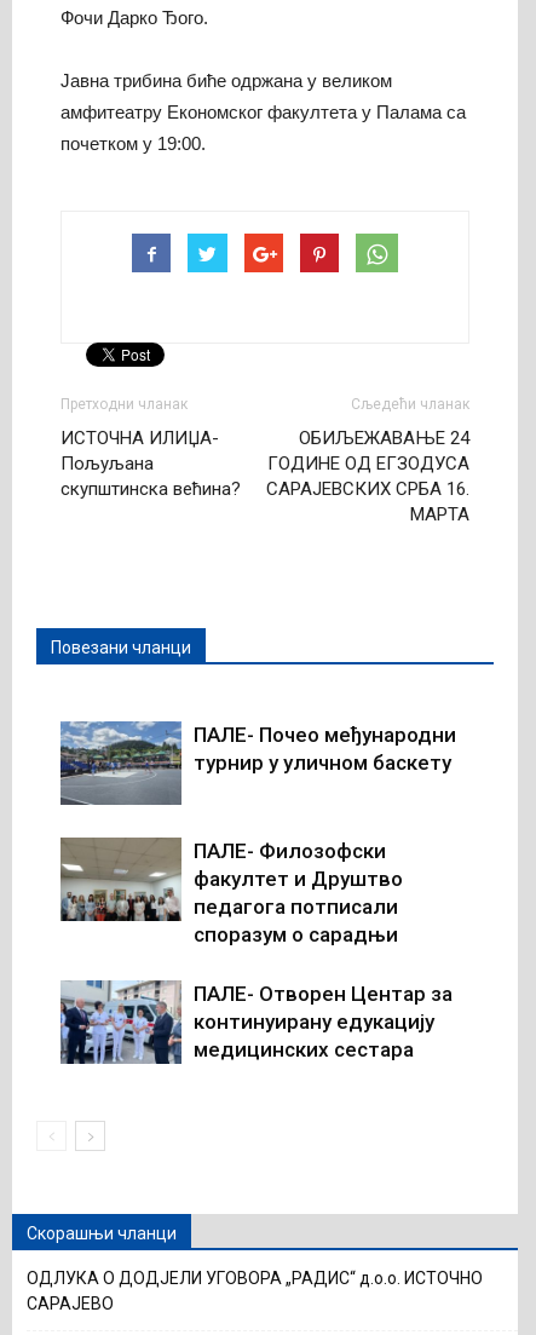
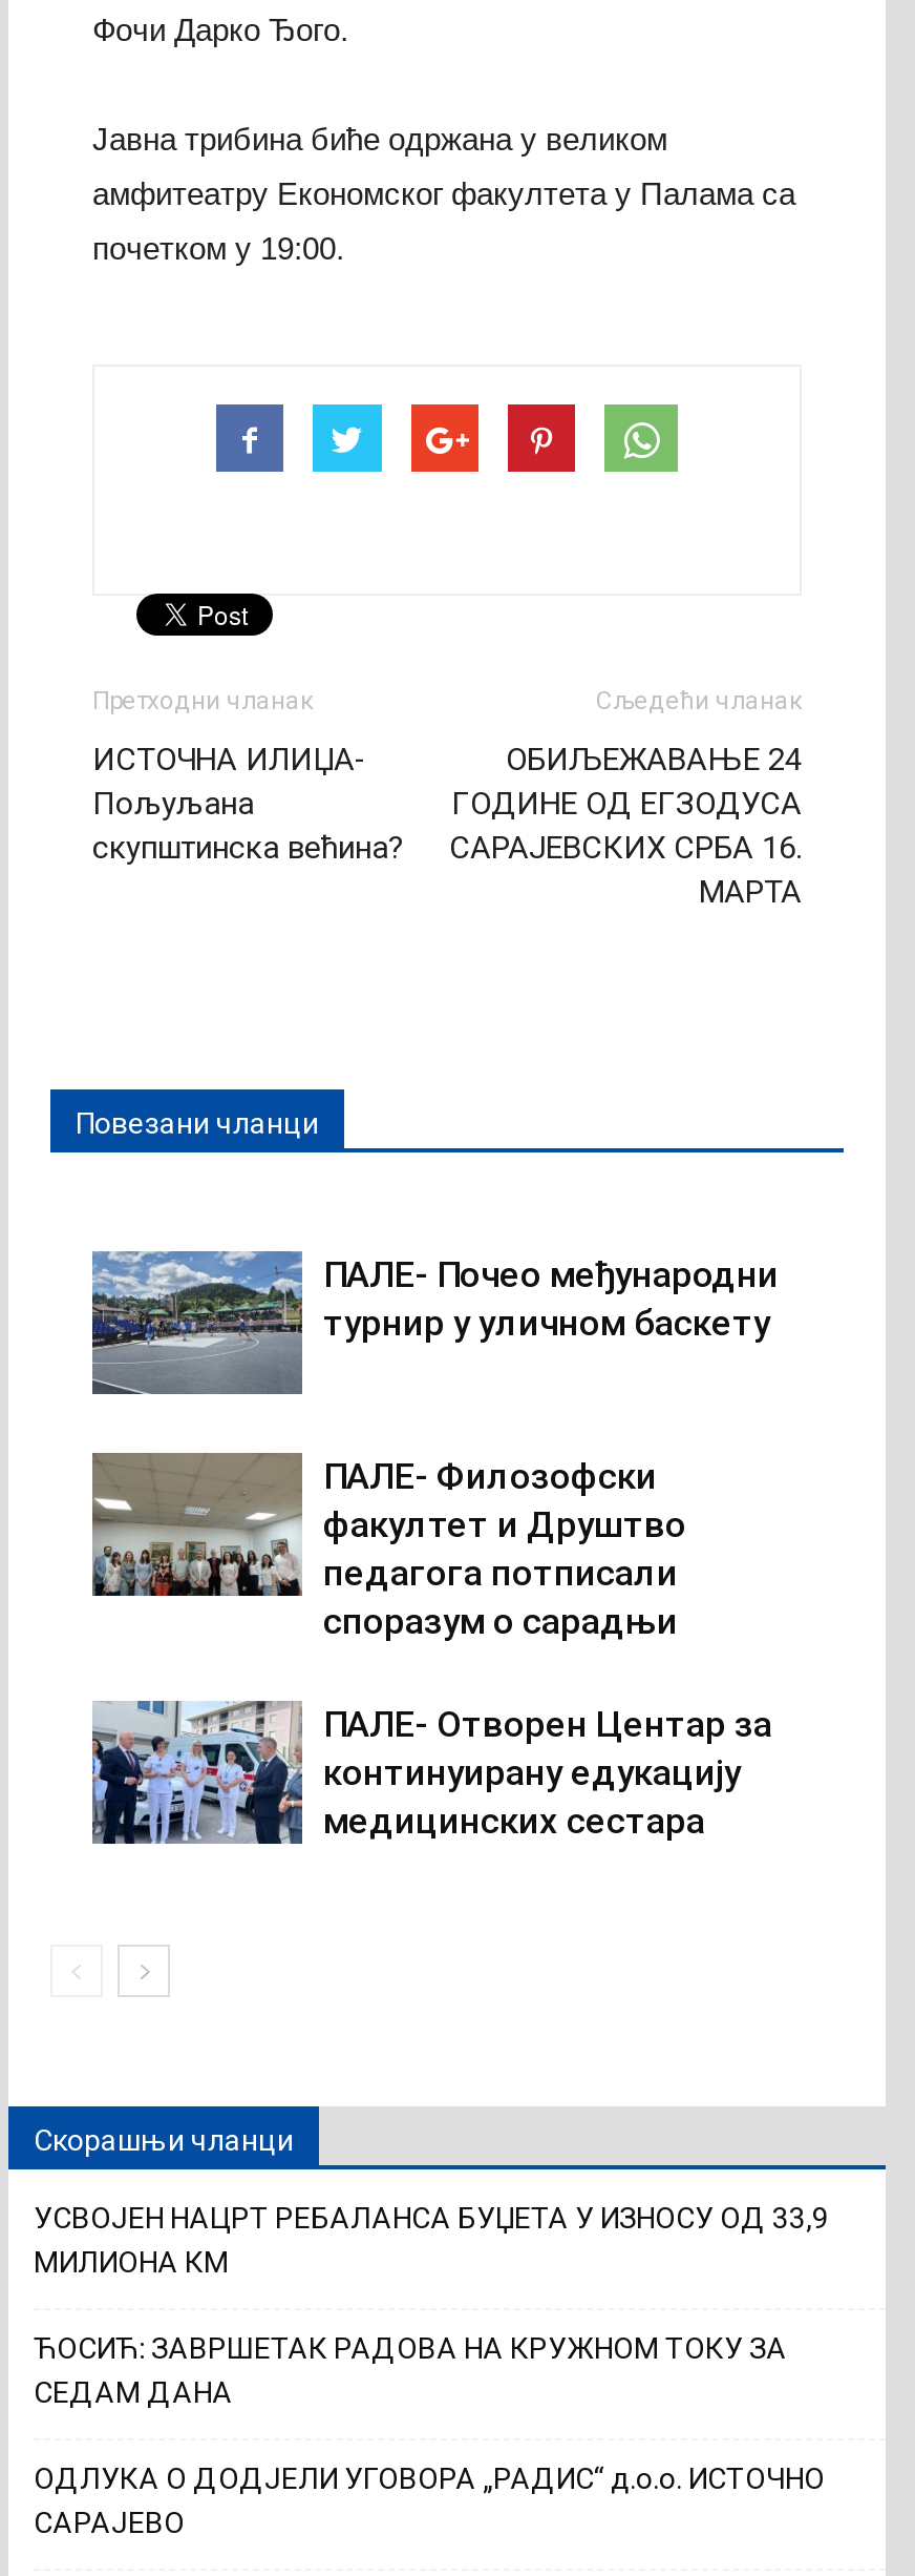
none -> [34,2201,829,2409] УСВОЈЕН НАЦРТ РЕБАЛАНСА БУЏЕТА У ИЗНОСУ ОД 33,9 | МИЛИОНА КМ | ЋОСИЋ: ЗАВРШЕТАК РАДОВА НА КРУЖНОМ ТОКУ ЗА | СЕДАМ ДАНА

